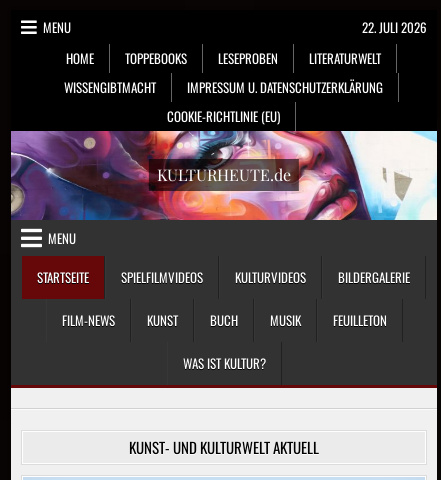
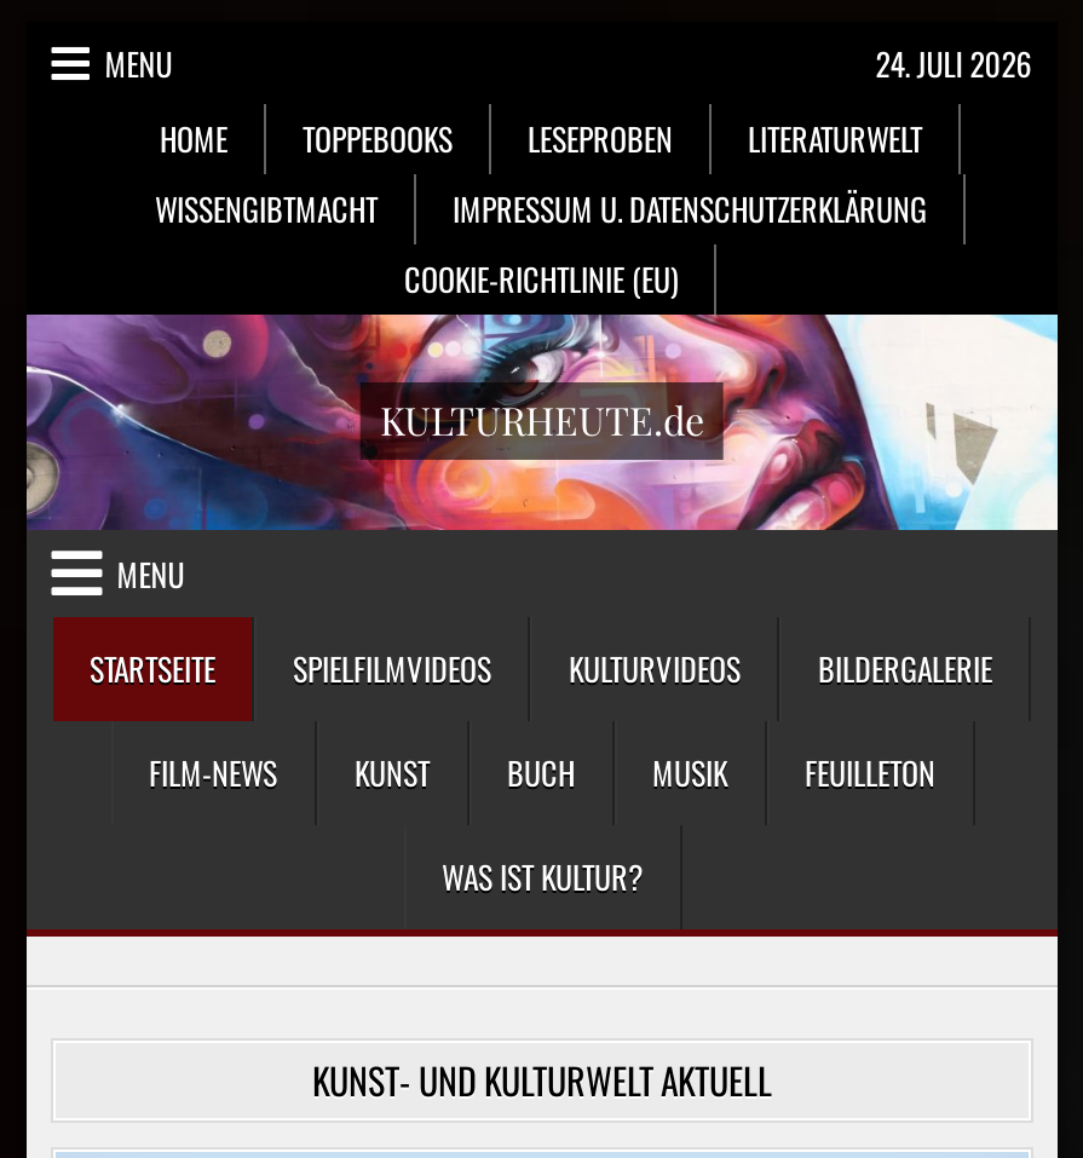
[362,17,427,37] 22. JULI 2026 -> [876,39,1033,87] 24. JULI 2026

